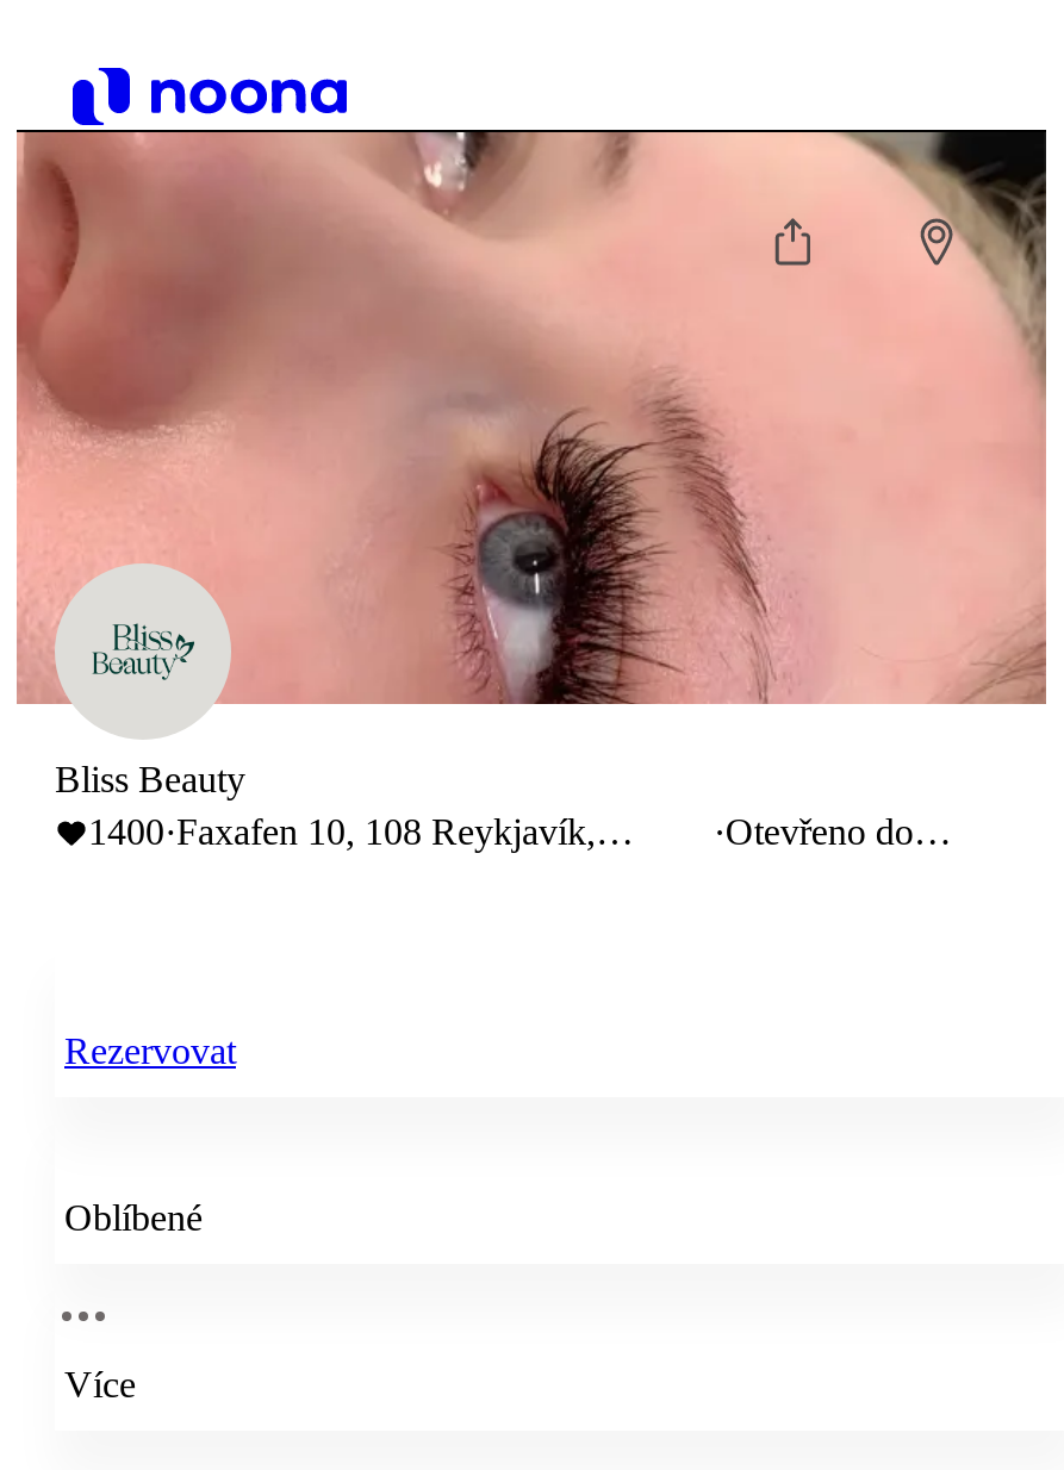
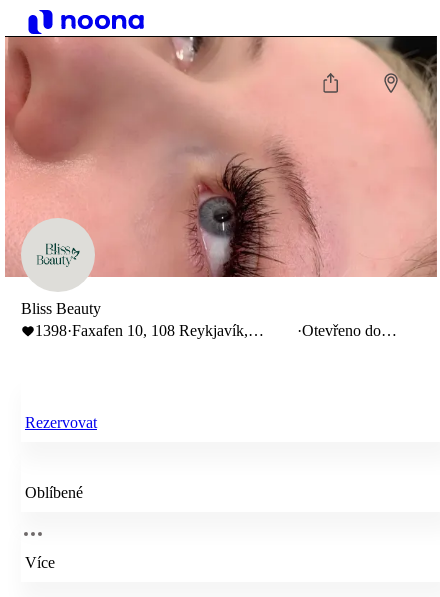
[88,811,596,852] 1400·Faxafen 10, 108 Reykjavík, -> [35,322,248,339] 1398·Faxafen 10, 108 Reykjavík,

